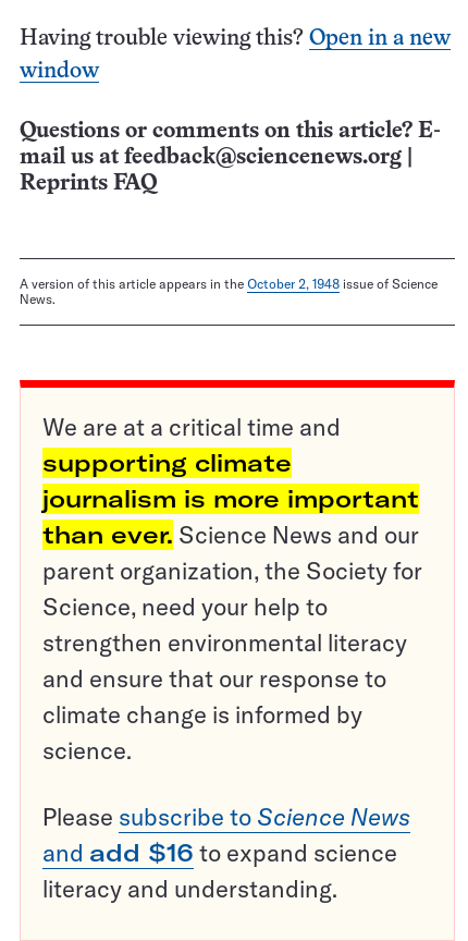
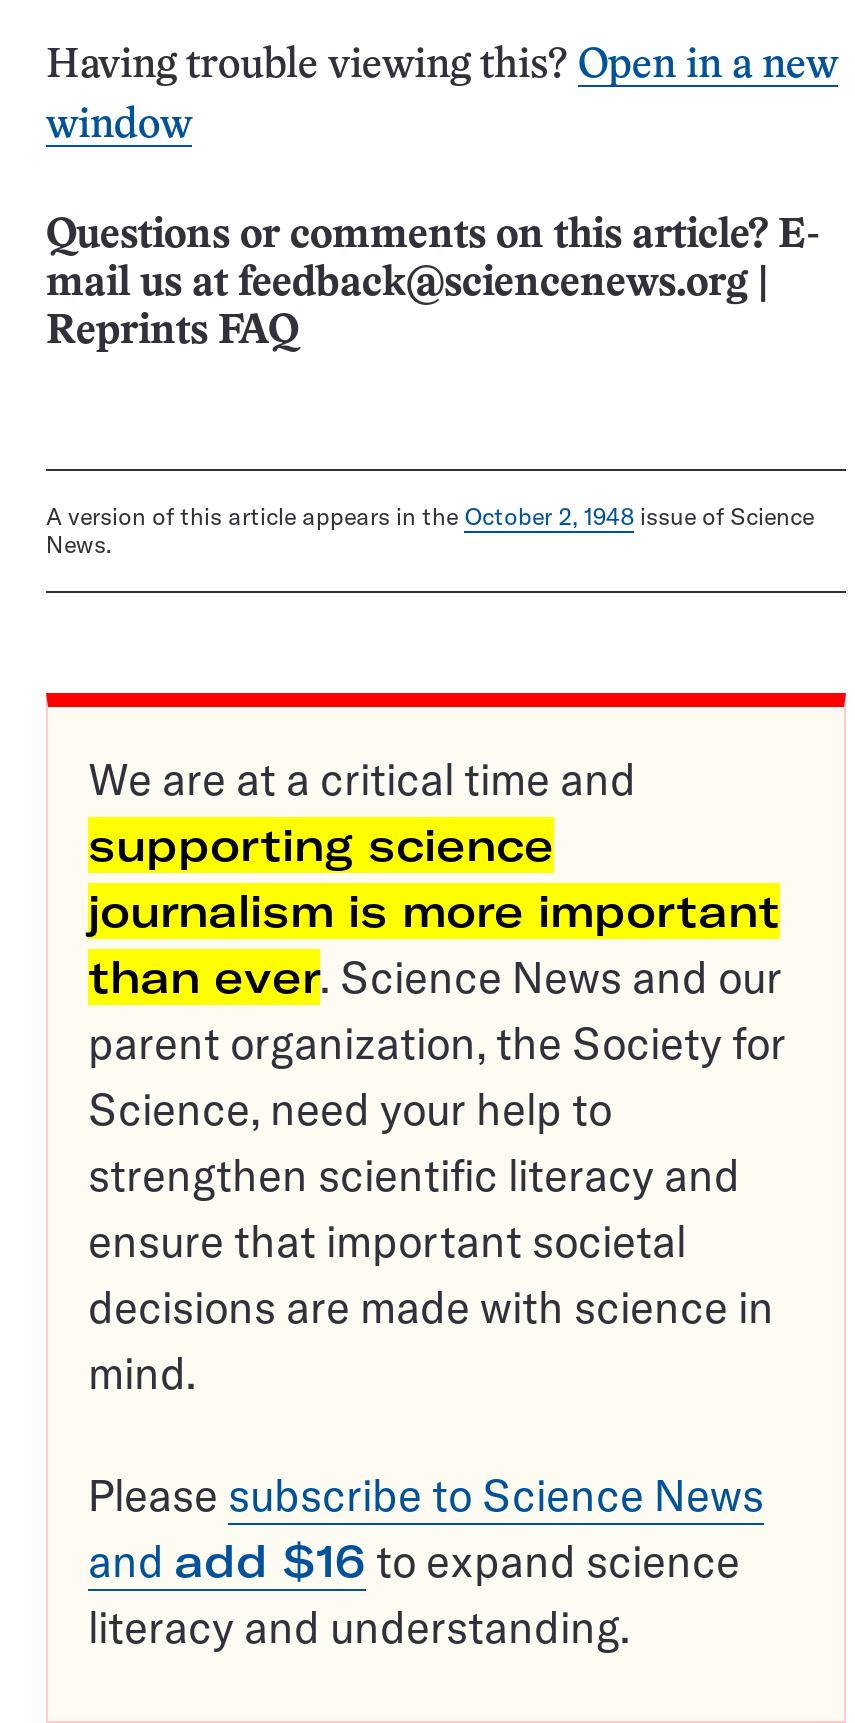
[42,448,292,478] supporting climate -> [88,818,554,874] supporting science
[42,628,407,766] strengthen environmental literacy | and ensure that our response to | climate change is informed by | science. -> [88,1148,774,1402] strengthen scientific literacy and | ensure that important societal | decisions are made with science in | mind.

